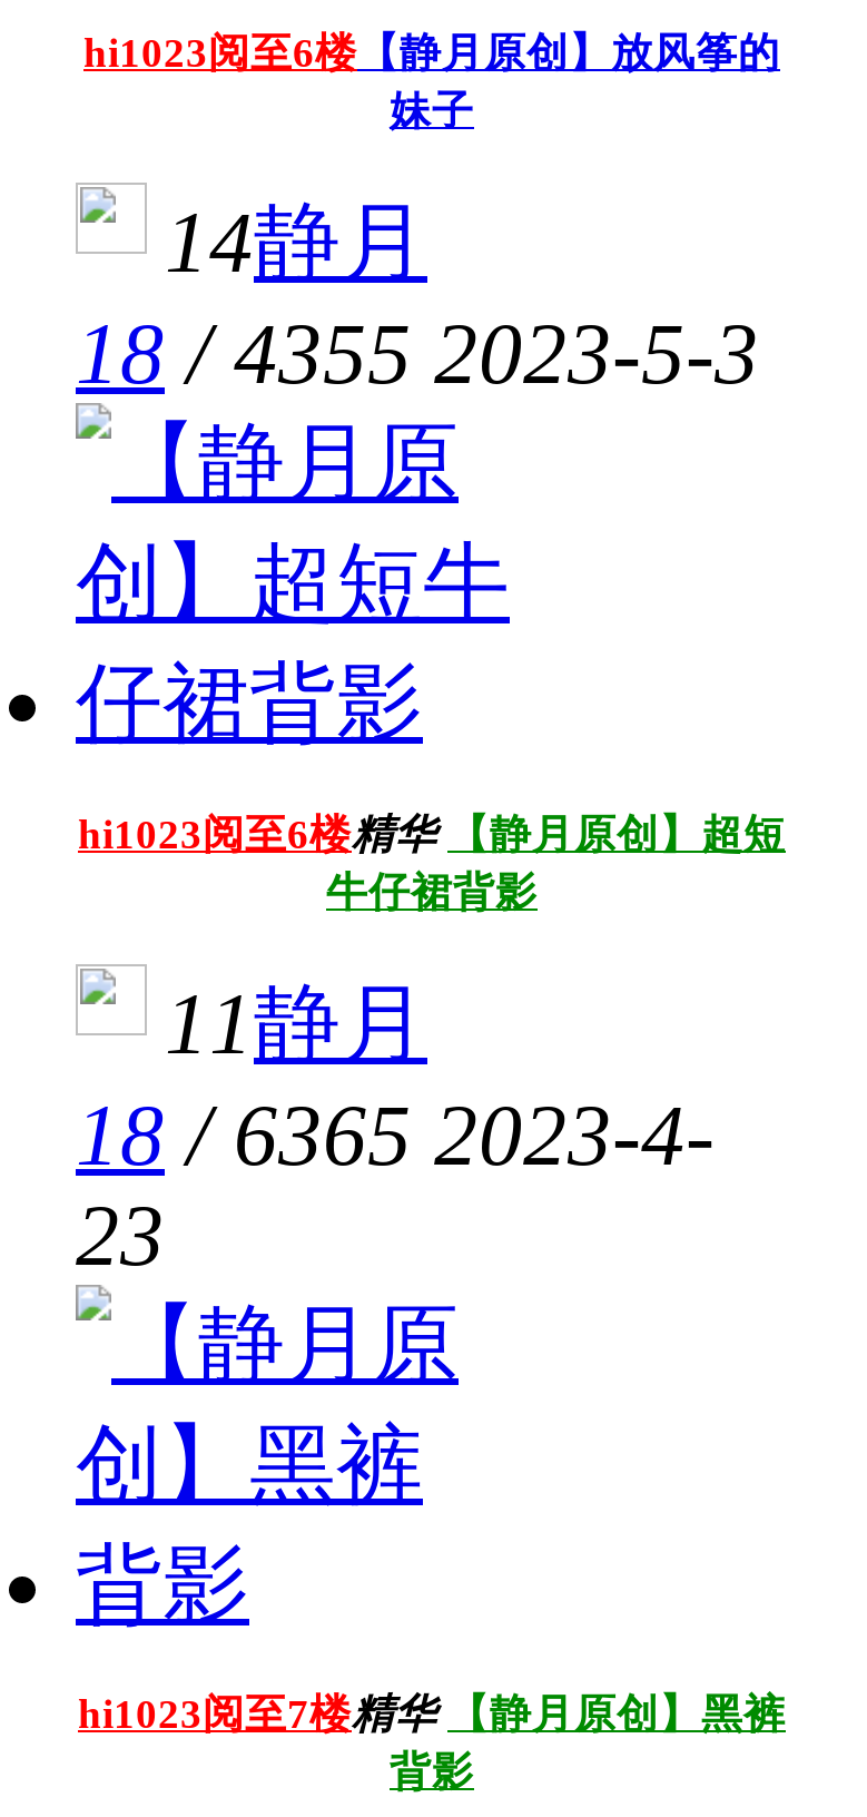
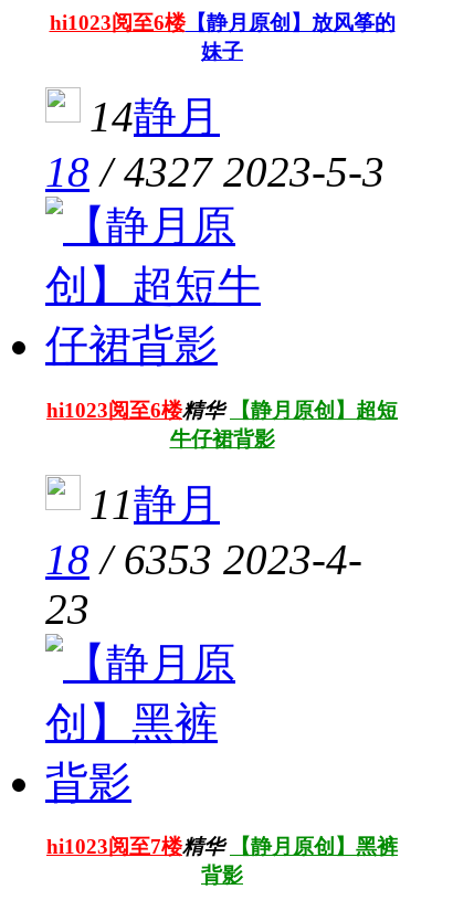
[76,305,759,401] 18 /4355 2023-5-3 -> [45,148,384,196] 18 /4327 2023-5-3
[76,1086,715,1181] 18 / 6365 2023-4- -> [45,535,362,583] 18 / 6353 2023-4-

